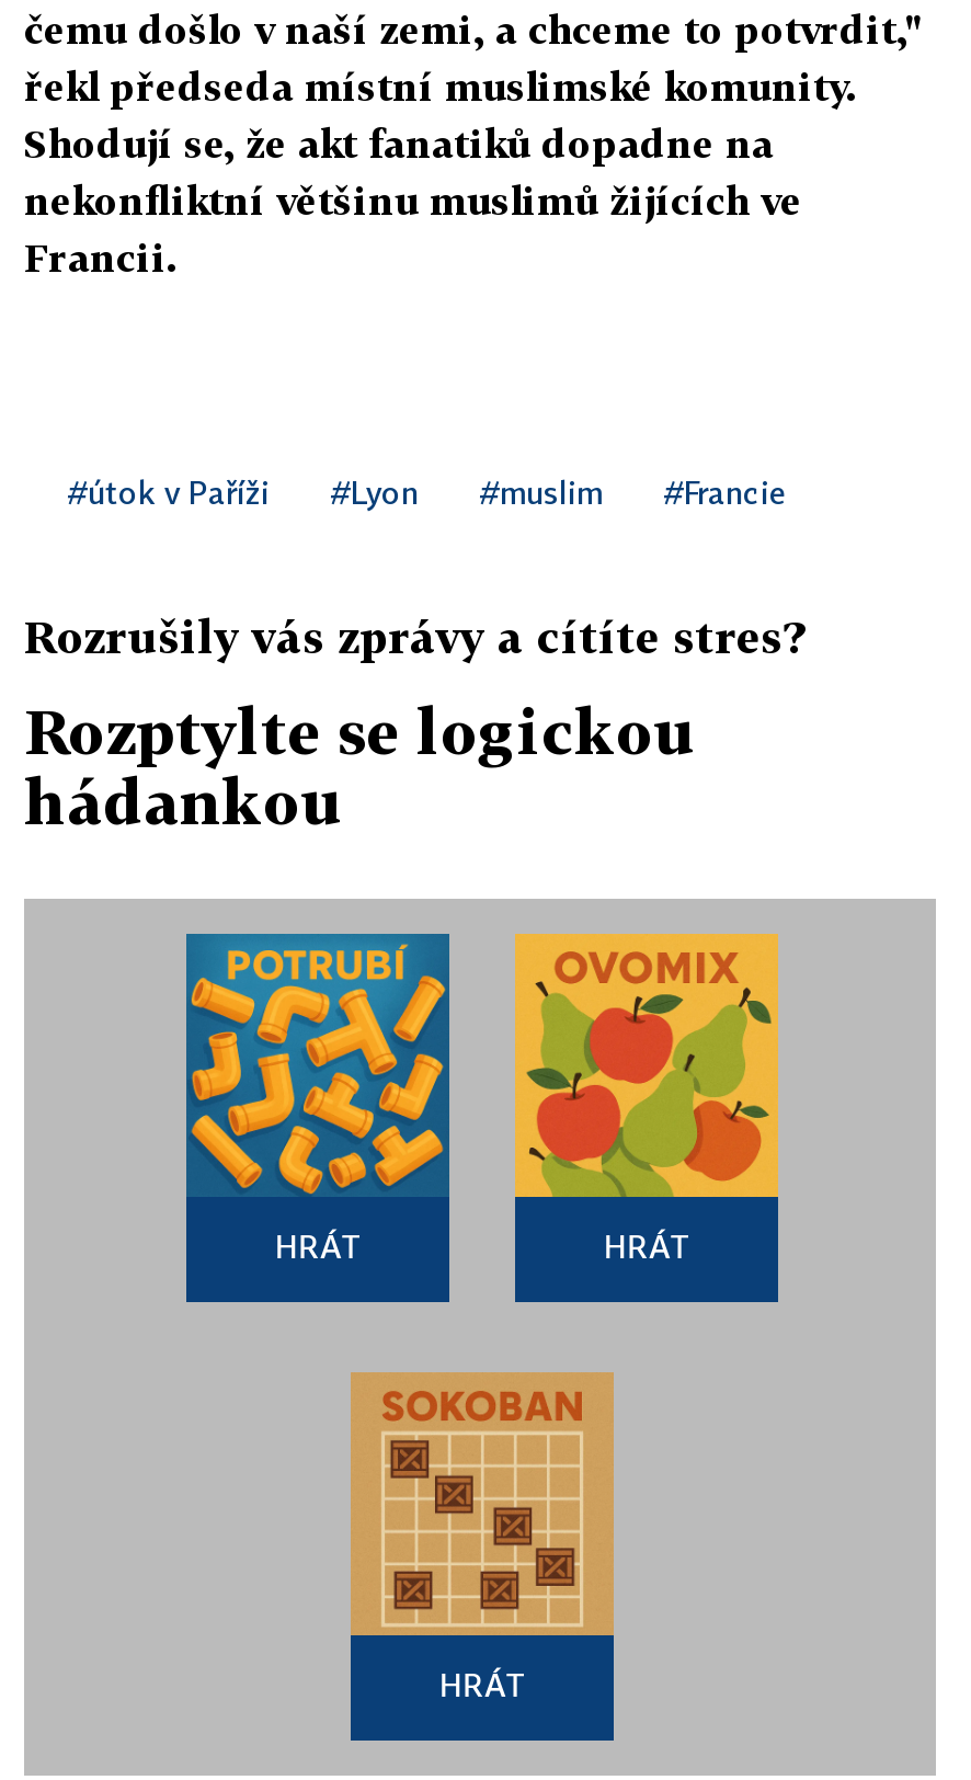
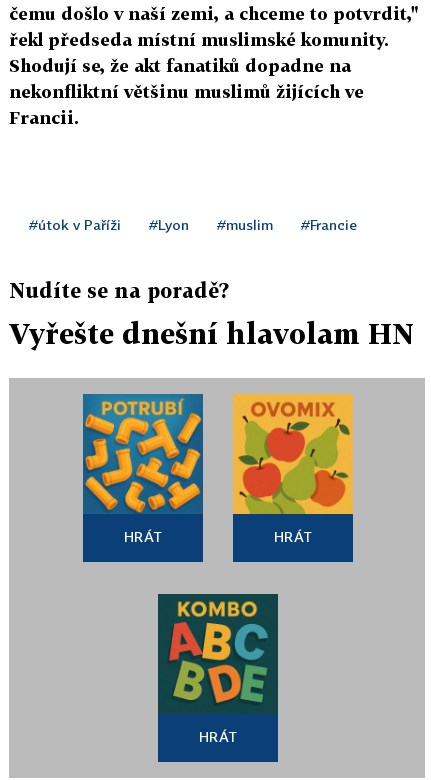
[24,609,804,662] Rozrušily vás zprávy a cítíte stres? -> [9,278,229,302] Nudíte se na poradě?
[24,695,697,837] Rozptylte se logickou | hádankou -> [9,317,414,350] Vyřešte dnešní hlavolam HN
[351,1372,614,1638] [image] -> [157,593,279,714] [image]

